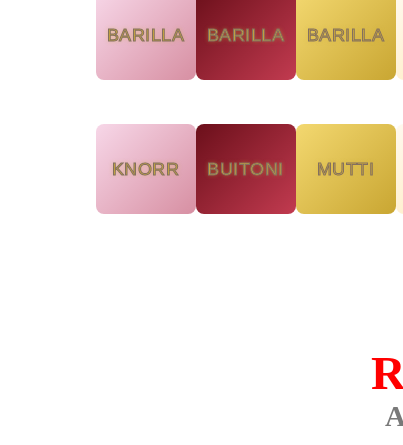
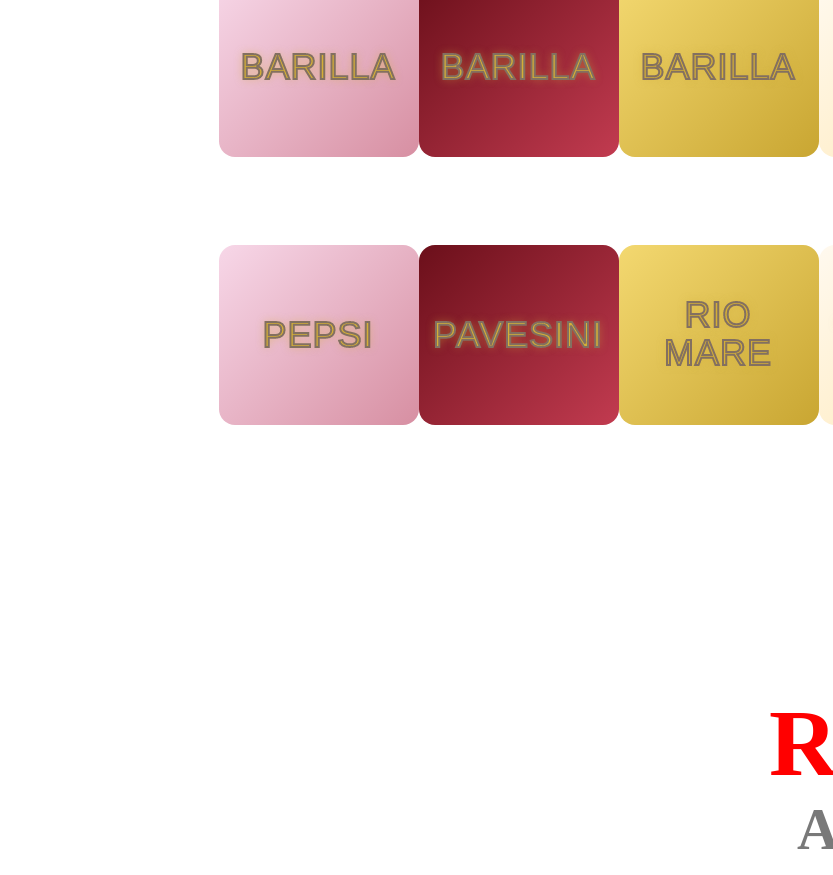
[112,158,374,178] KNORR | BUITONI | MUTTI -> [263,295,772,373] PEPSI | PAVESINI | RIO | MARE

